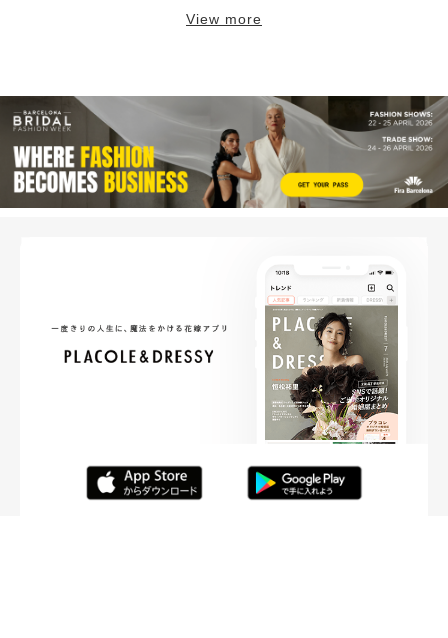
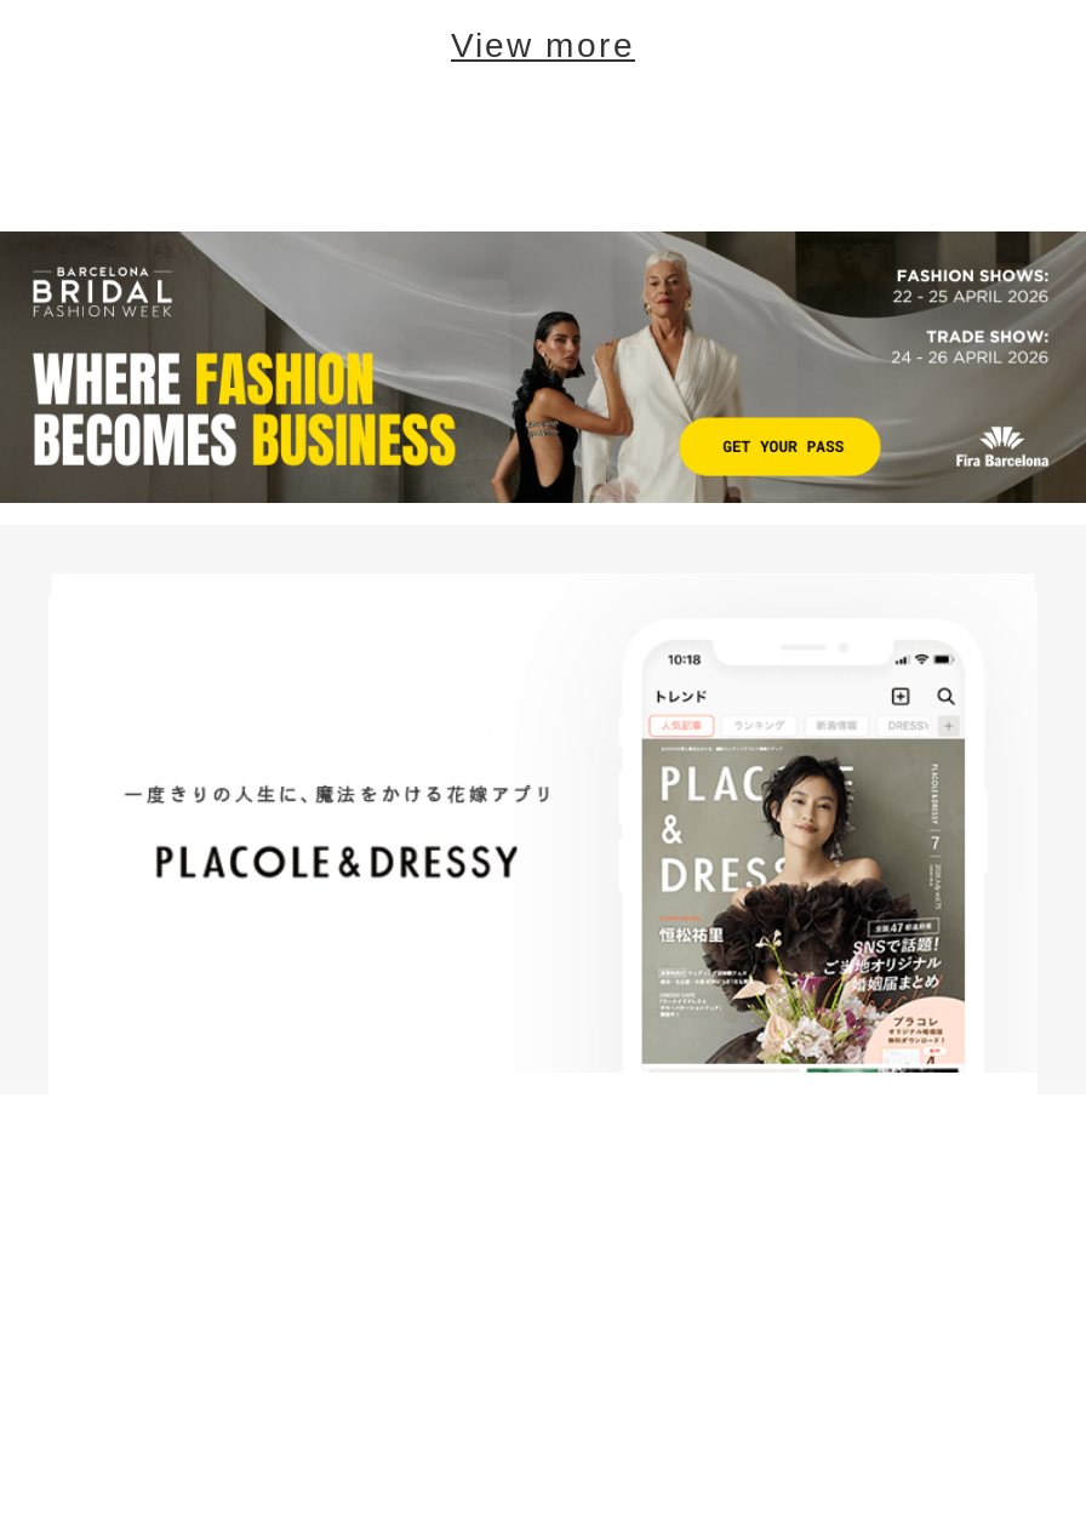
[86,465,203,501] [image] -> none
[247,465,363,501] [image] -> none

